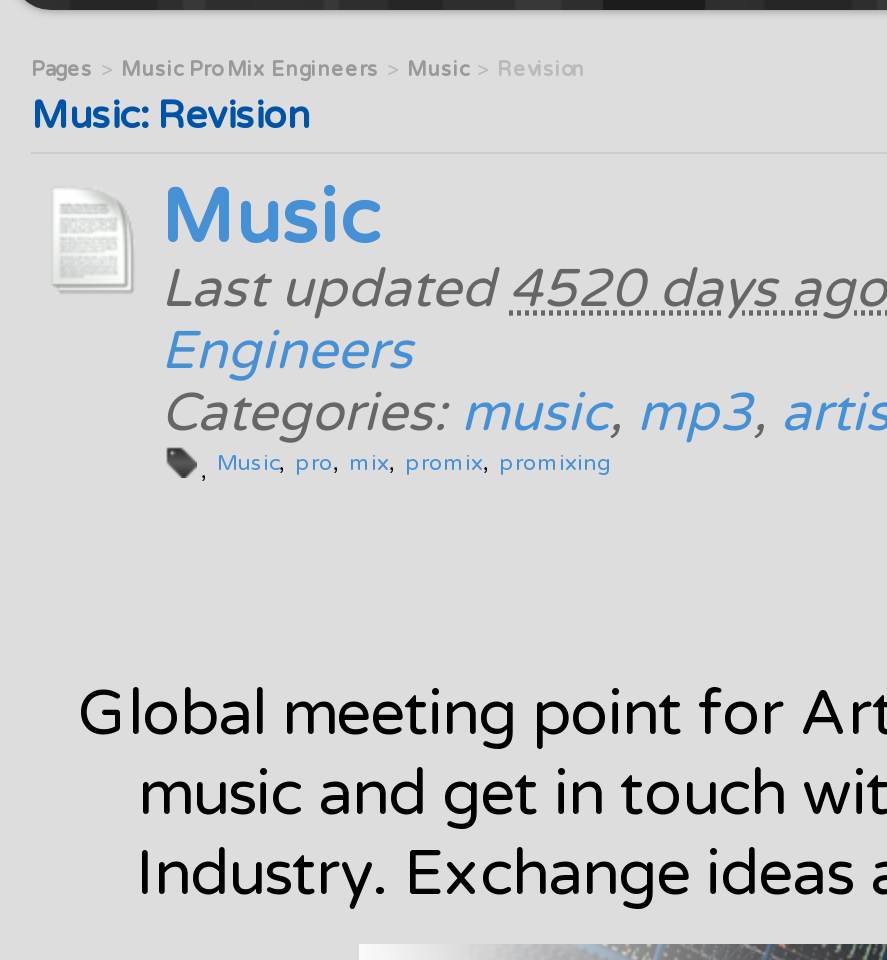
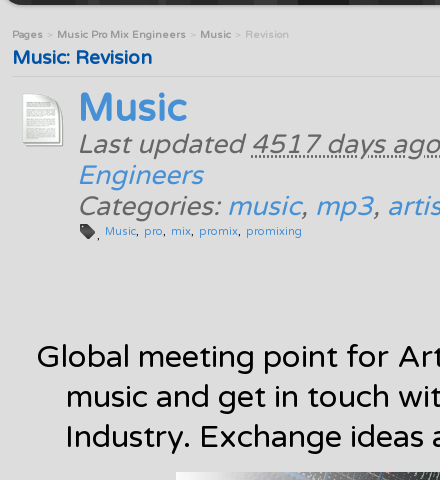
[161,258,887,322] Last updated 4520 days ago -> [77,129,440,161] Last updated 4517 days ago

